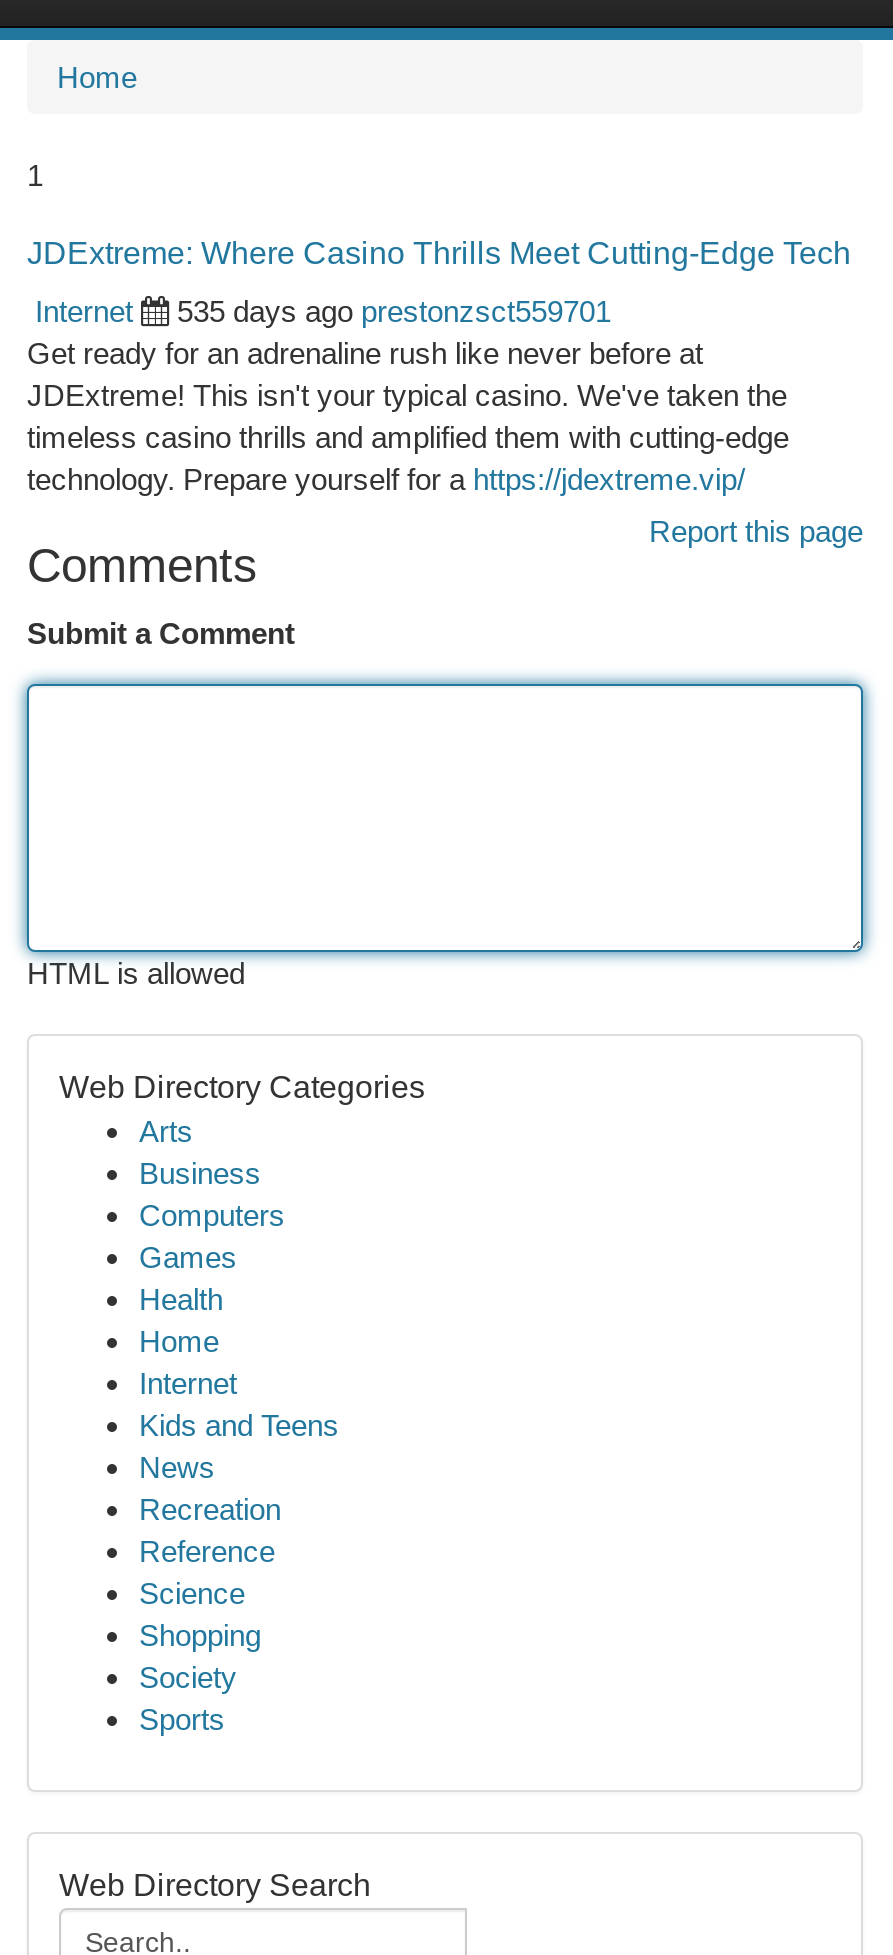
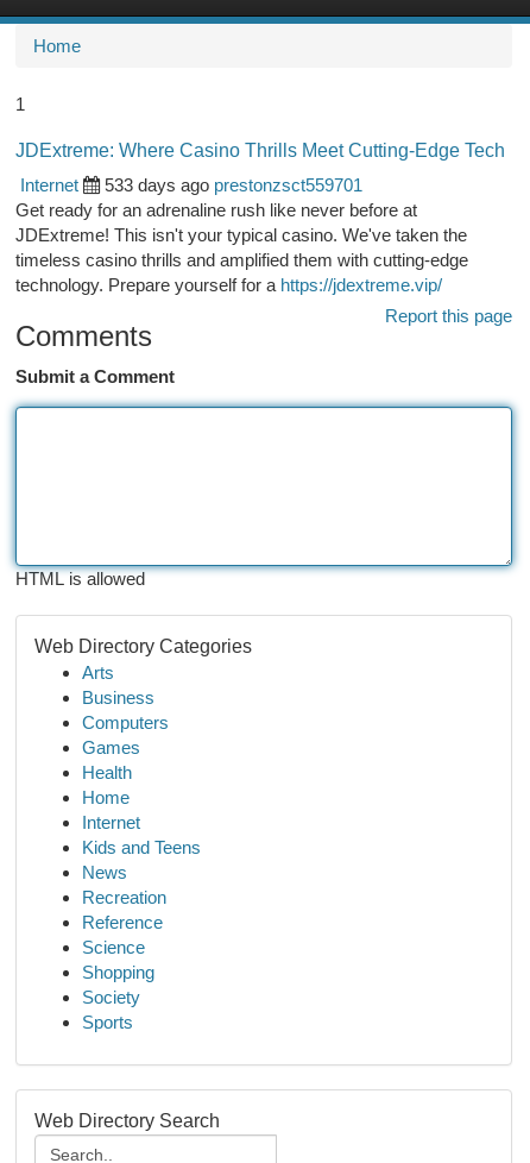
[177,294,611,328] 535 days ago prestonzsct559701 -> [105,175,362,195] 533 days ago prestonzsct559701

